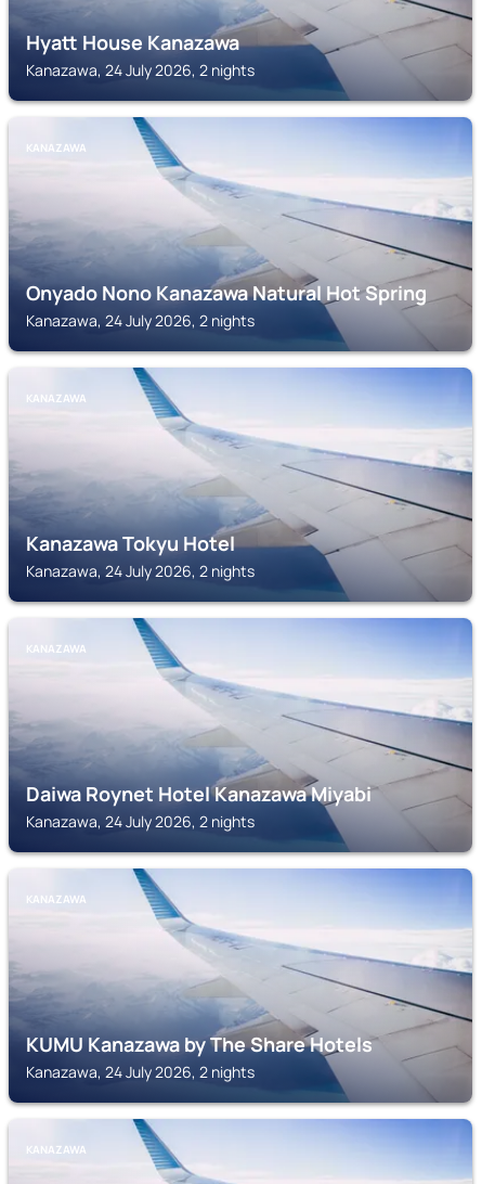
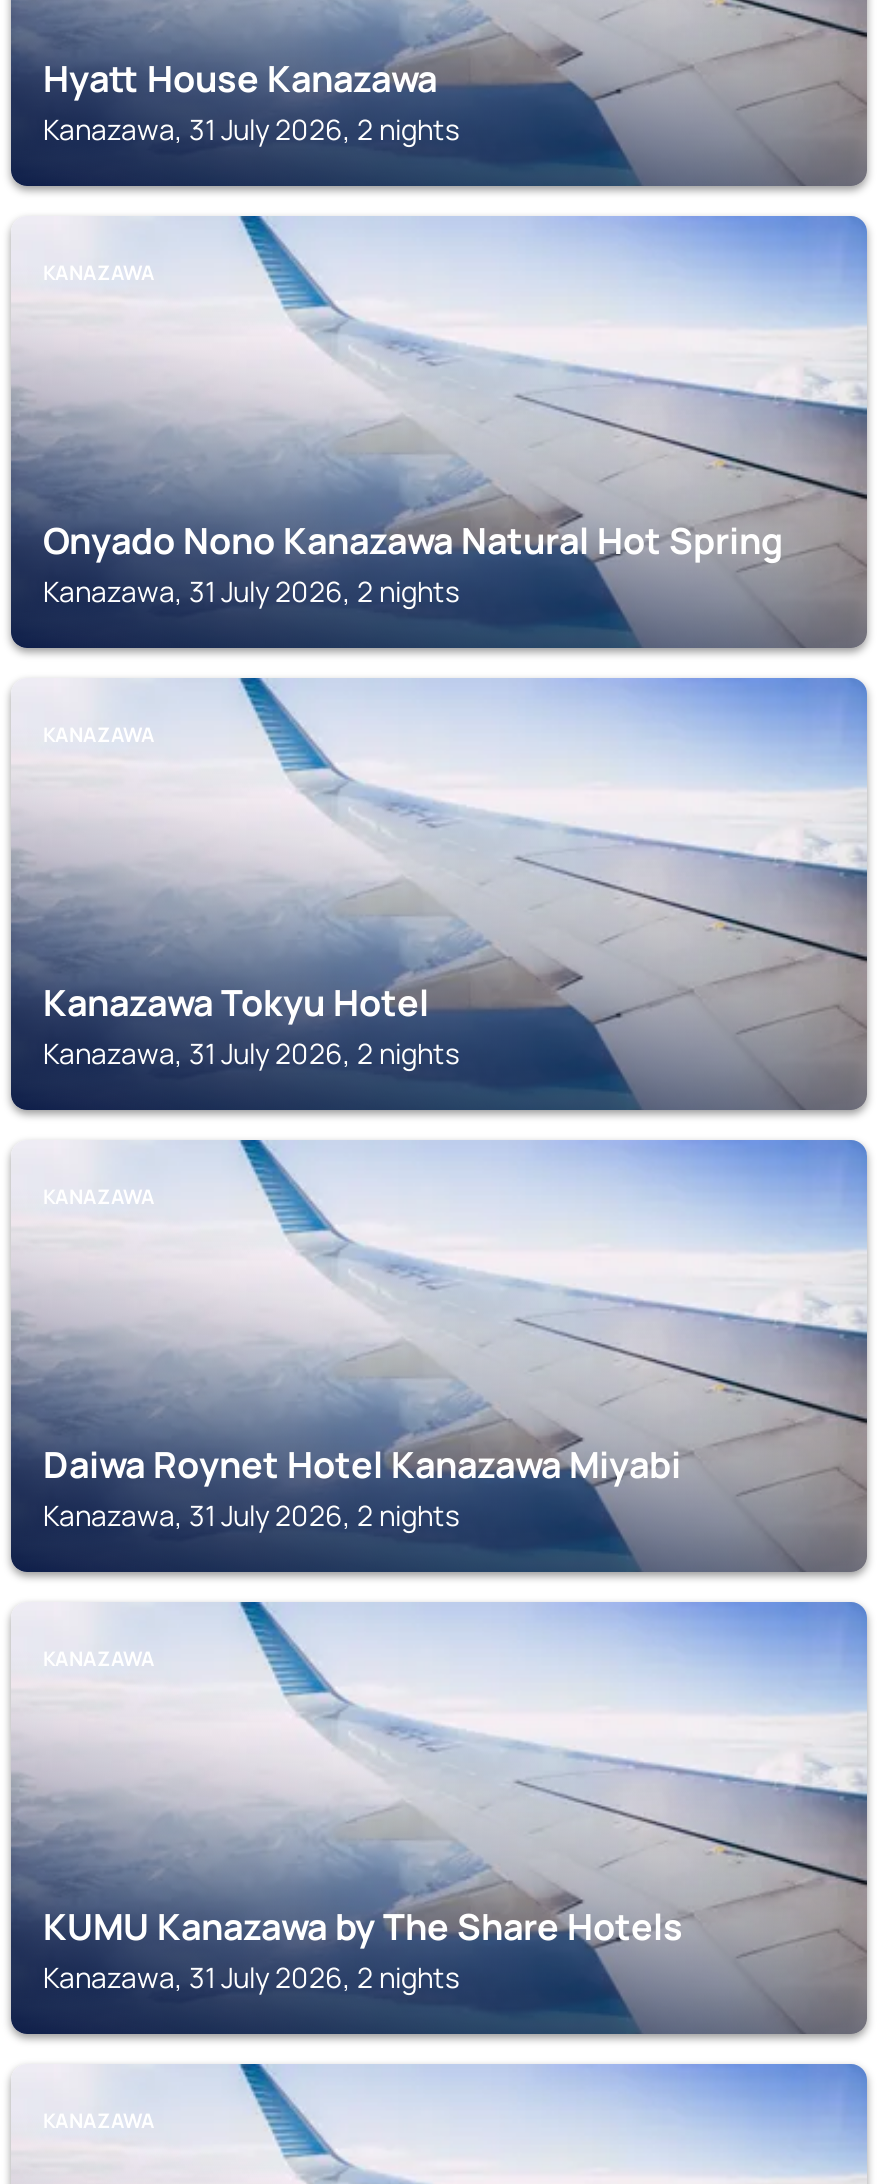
[26,60,255,80] Kanazawa, 24 July 2026, 2 nights -> [43,110,459,148] Kanazawa, 31 July 2026, 2 nights
[26,310,255,331] Kanazawa, 24 July 2026, 2 nights -> [43,572,459,610] Kanazawa, 31 July 2026, 2 nights
[26,561,255,581] Kanazawa, 24 July 2026, 2 nights -> [43,1034,459,1072] Kanazawa, 31 July 2026, 2 nights
[26,811,255,832] Kanazawa, 24 July 2026, 2 nights -> [43,1496,459,1534] Kanazawa, 31 July 2026, 2 nights
[26,1061,255,1082] Kanazawa, 24 July 2026, 2 nights -> [43,1958,459,1996] Kanazawa, 31 July 2026, 2 nights

